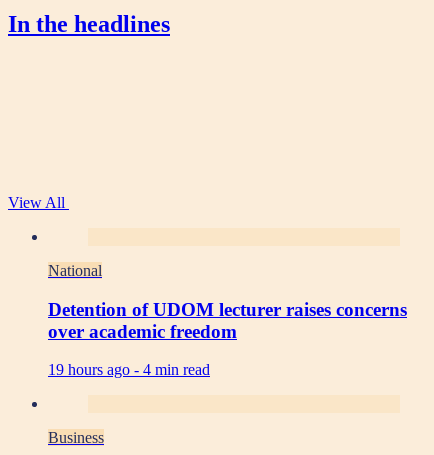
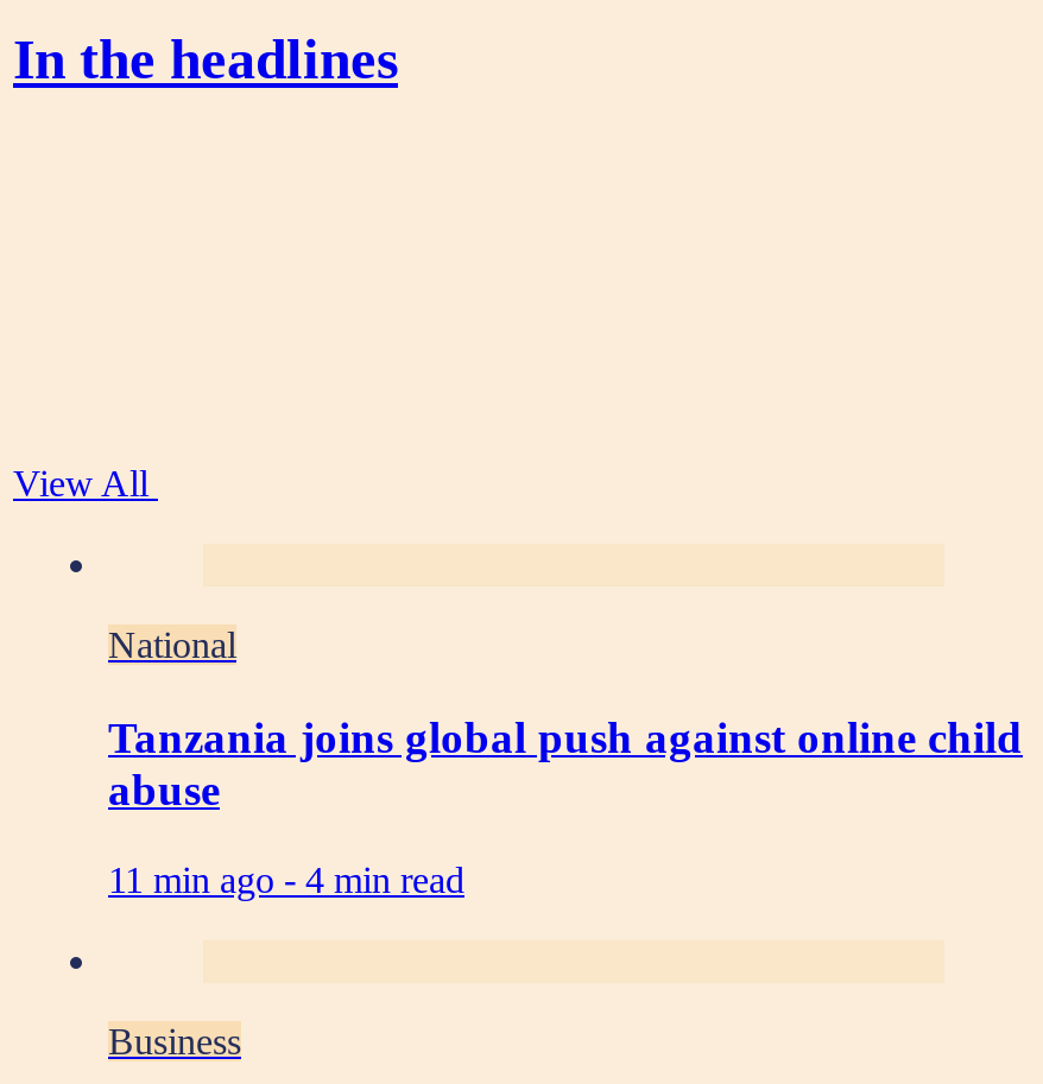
[48,299,407,342] Detention of UDOM lecturer raises concerns | over academic freedom -> [108,712,1023,814] Tanzania joins global push against online child | abuse
[48,361,210,378] 19 hours ago - 4 min read -> [108,861,464,901] 11 min ago - 4 min read

